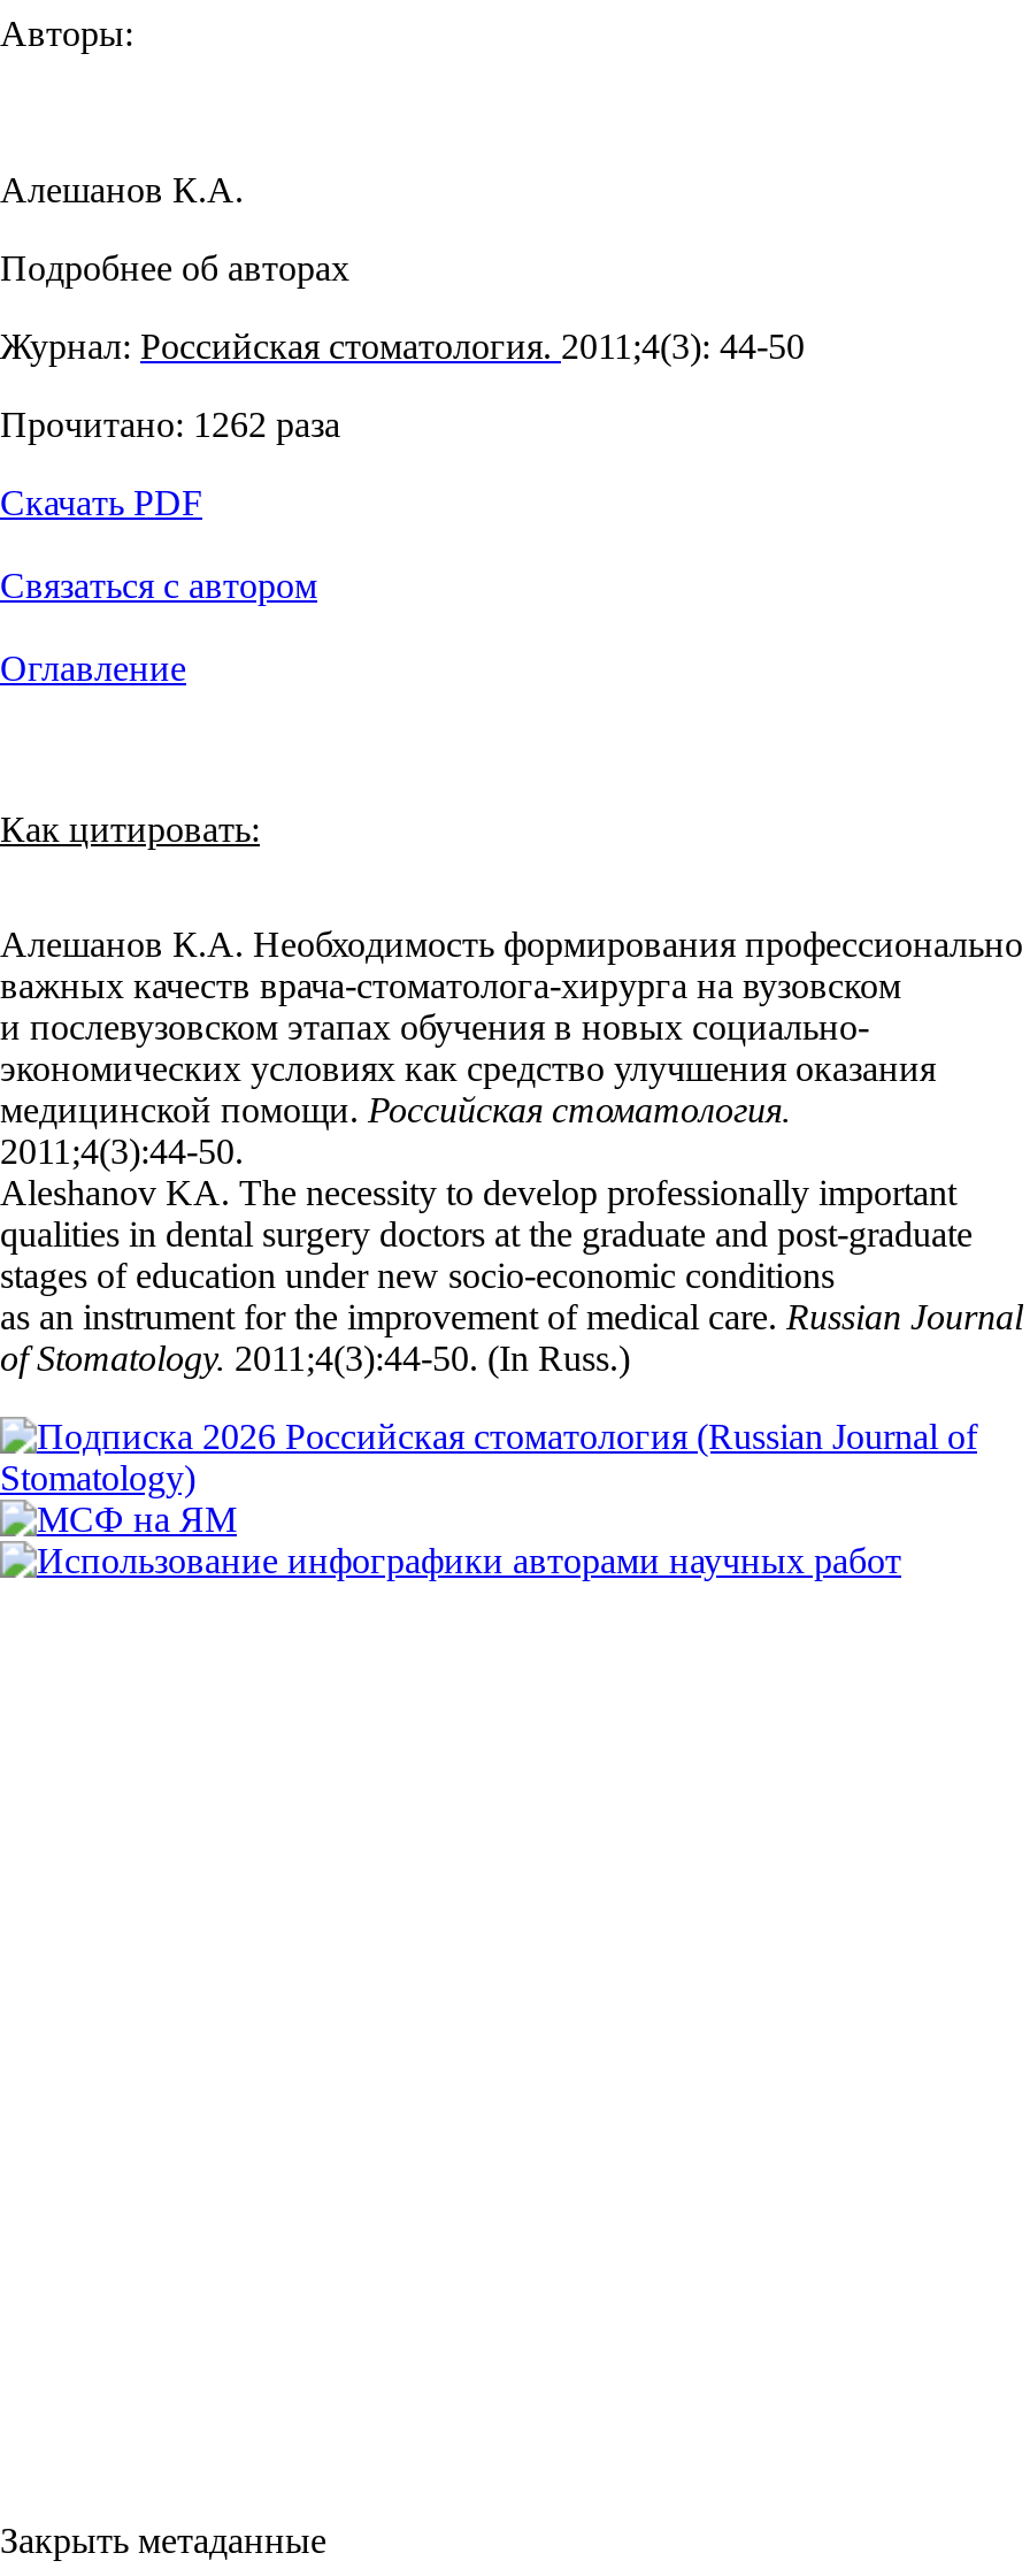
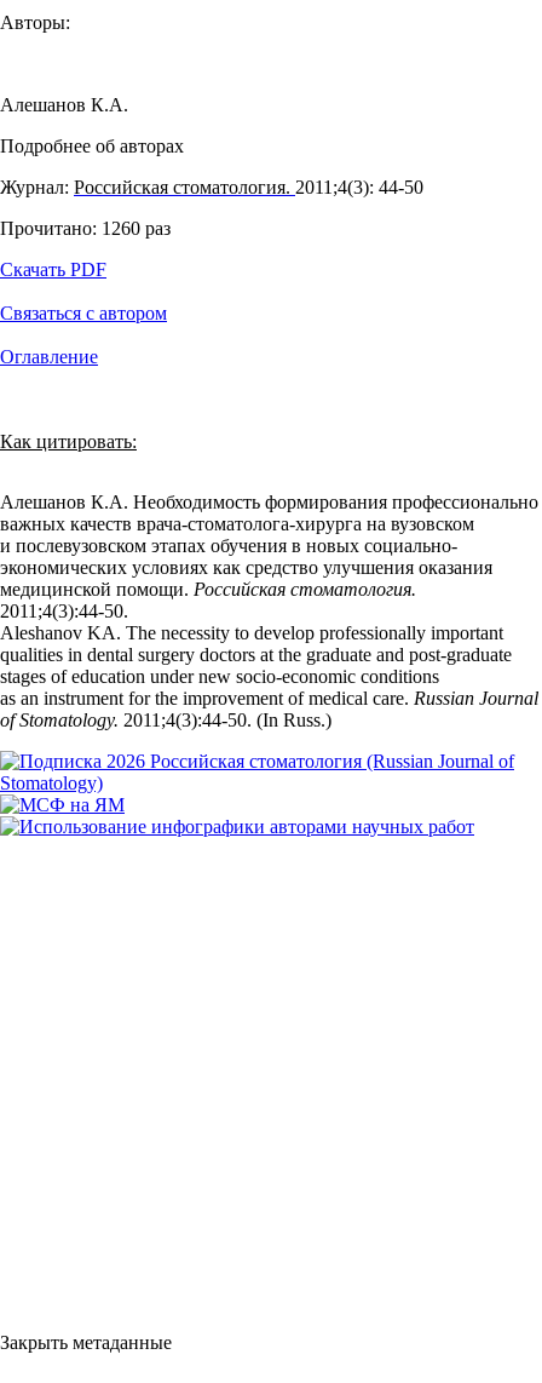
[0,405,340,444] Прочитано: 1262 раза -> [0,218,171,239] Прочитано: 1260 раз

